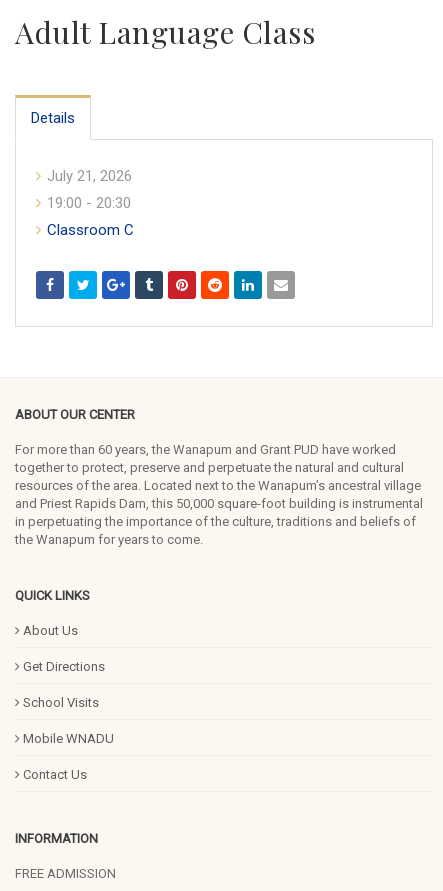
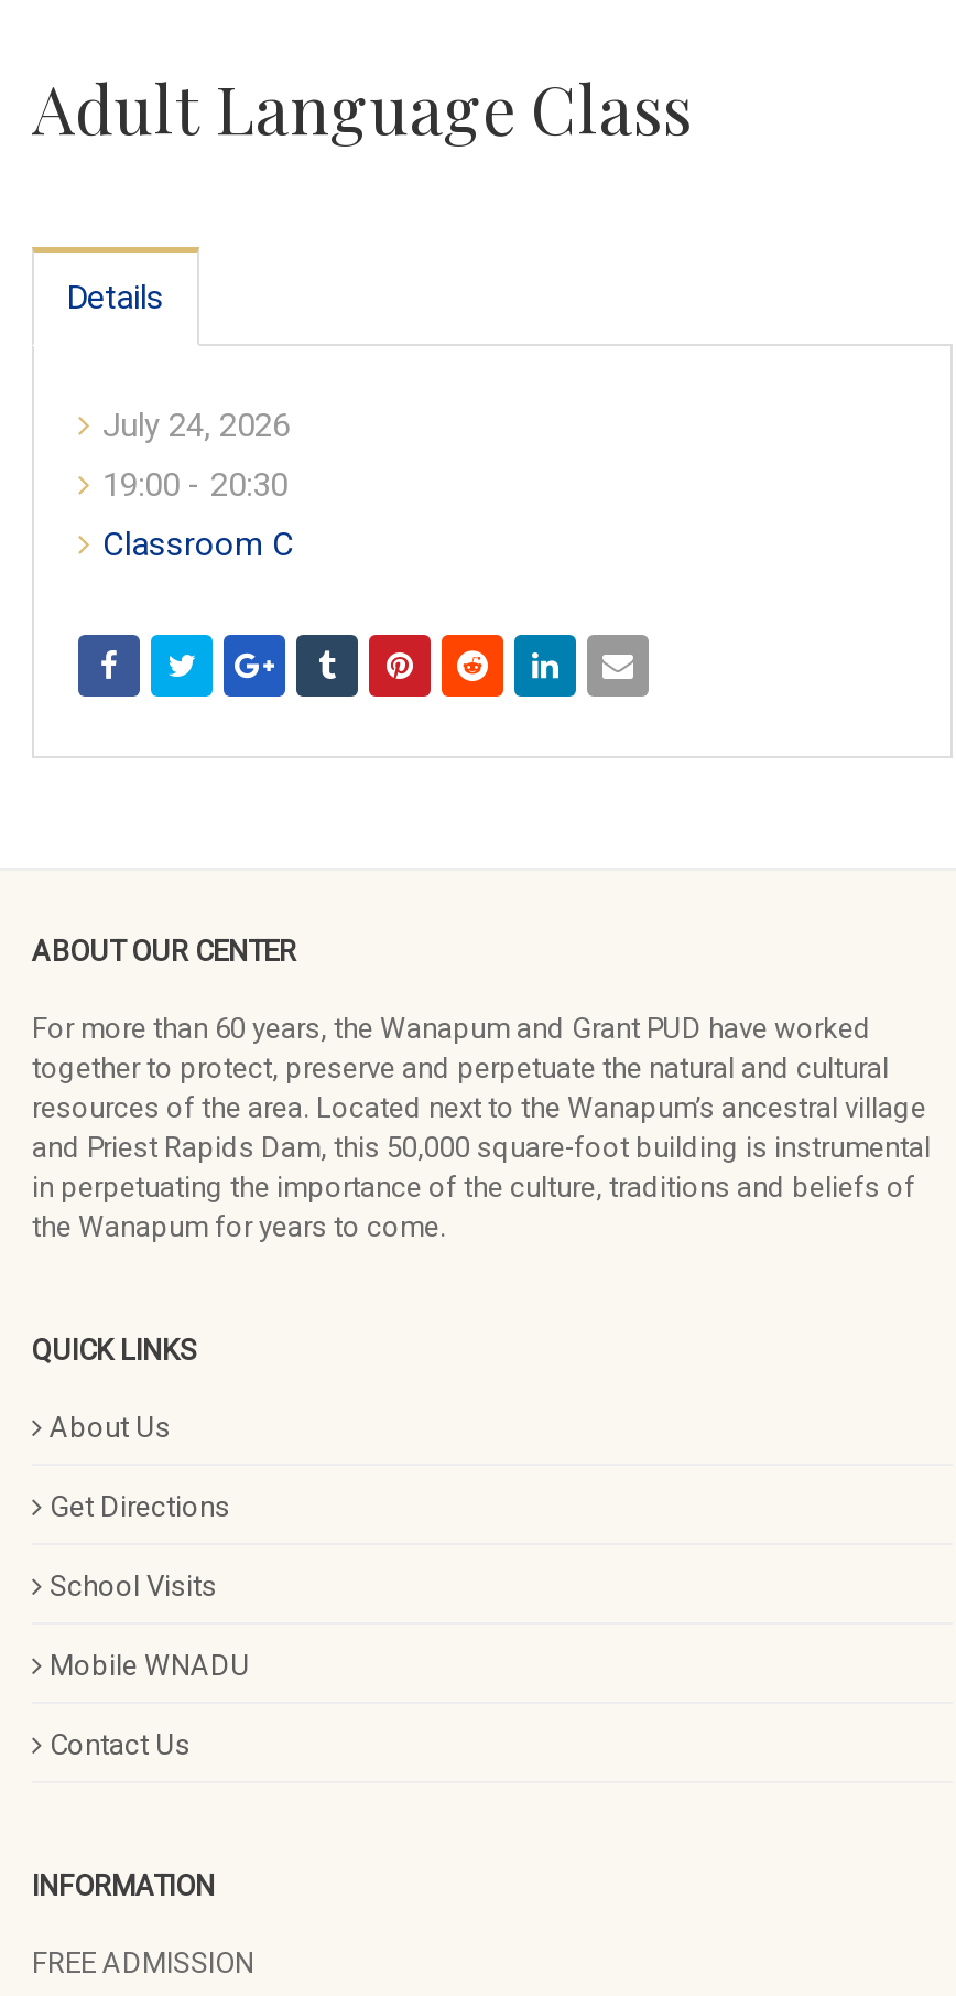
[47,167,132,185] July 21, 2026 -> [102,406,290,445] July 24, 2026

